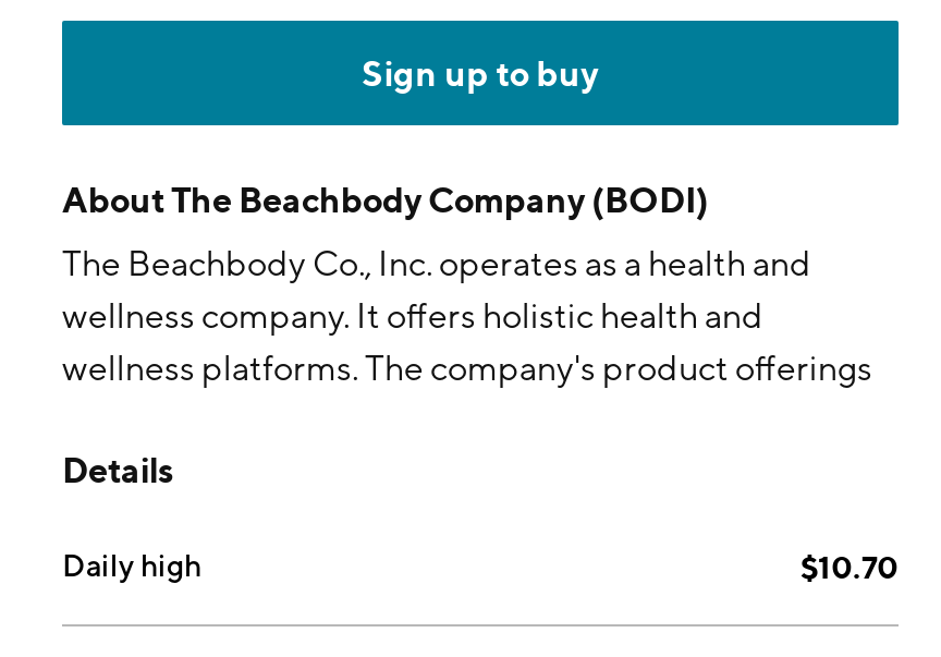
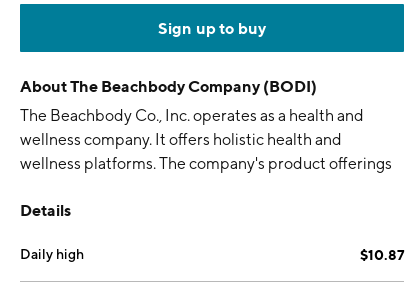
[801,548,899,585] $10.70 -> [360,246,404,263] $10.87

